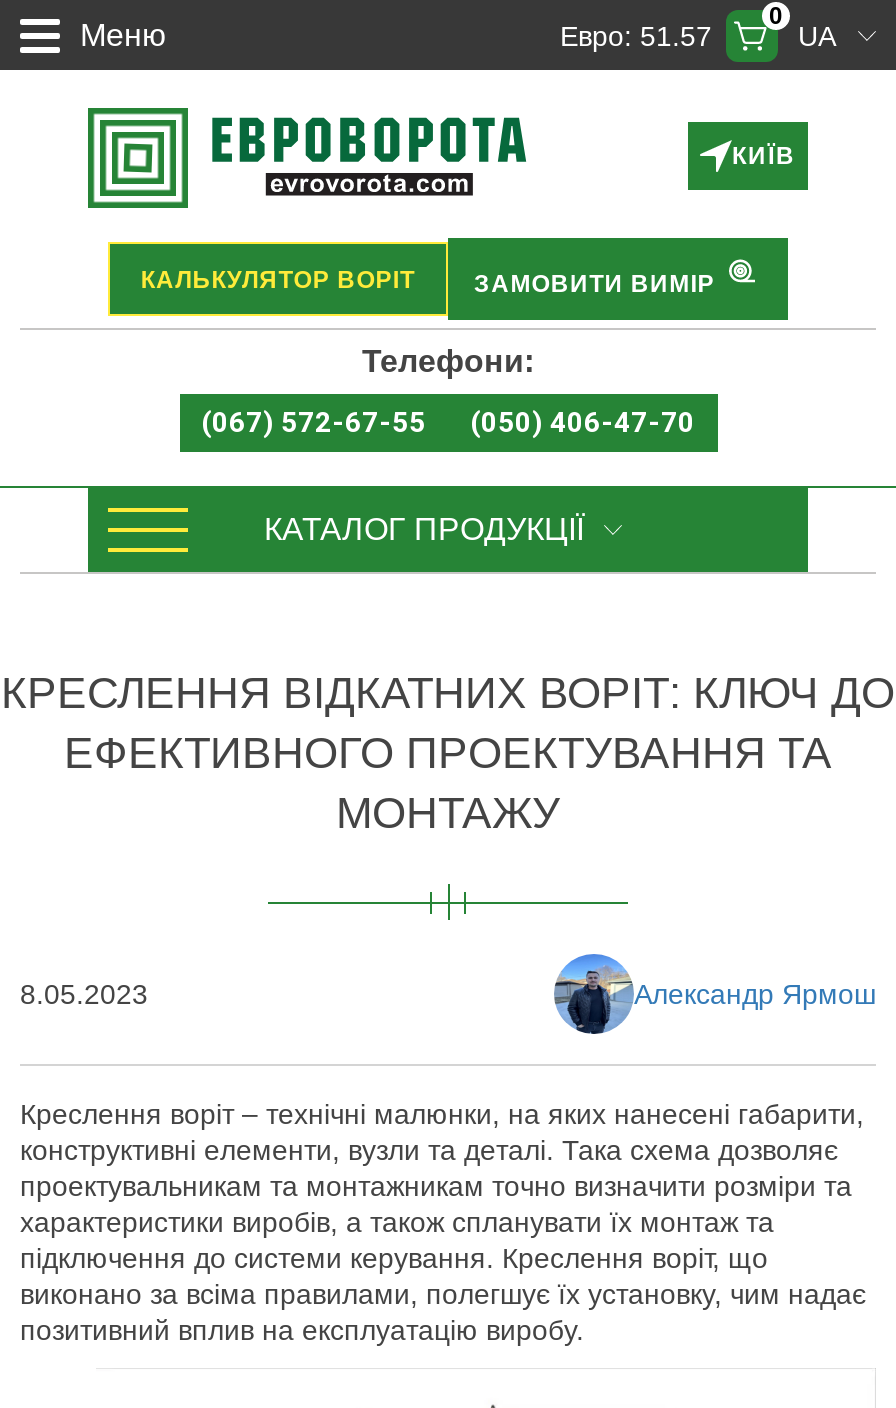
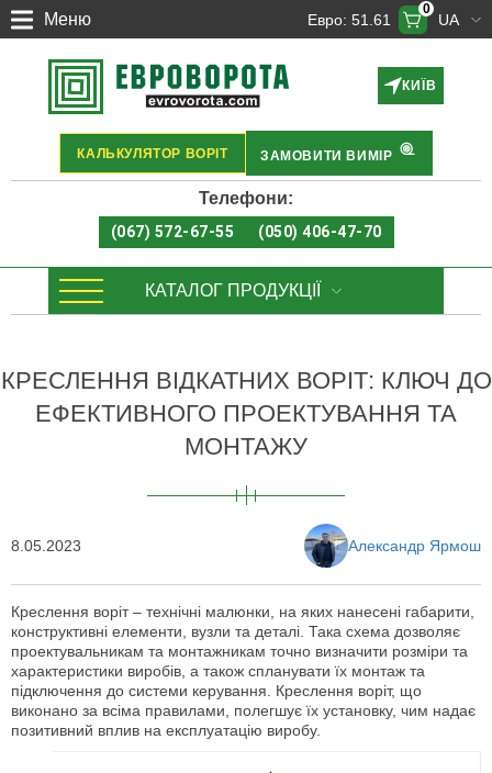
[560,19,712,51] Евро: 51.57 -> [307,11,391,28] Евро: 51.61

